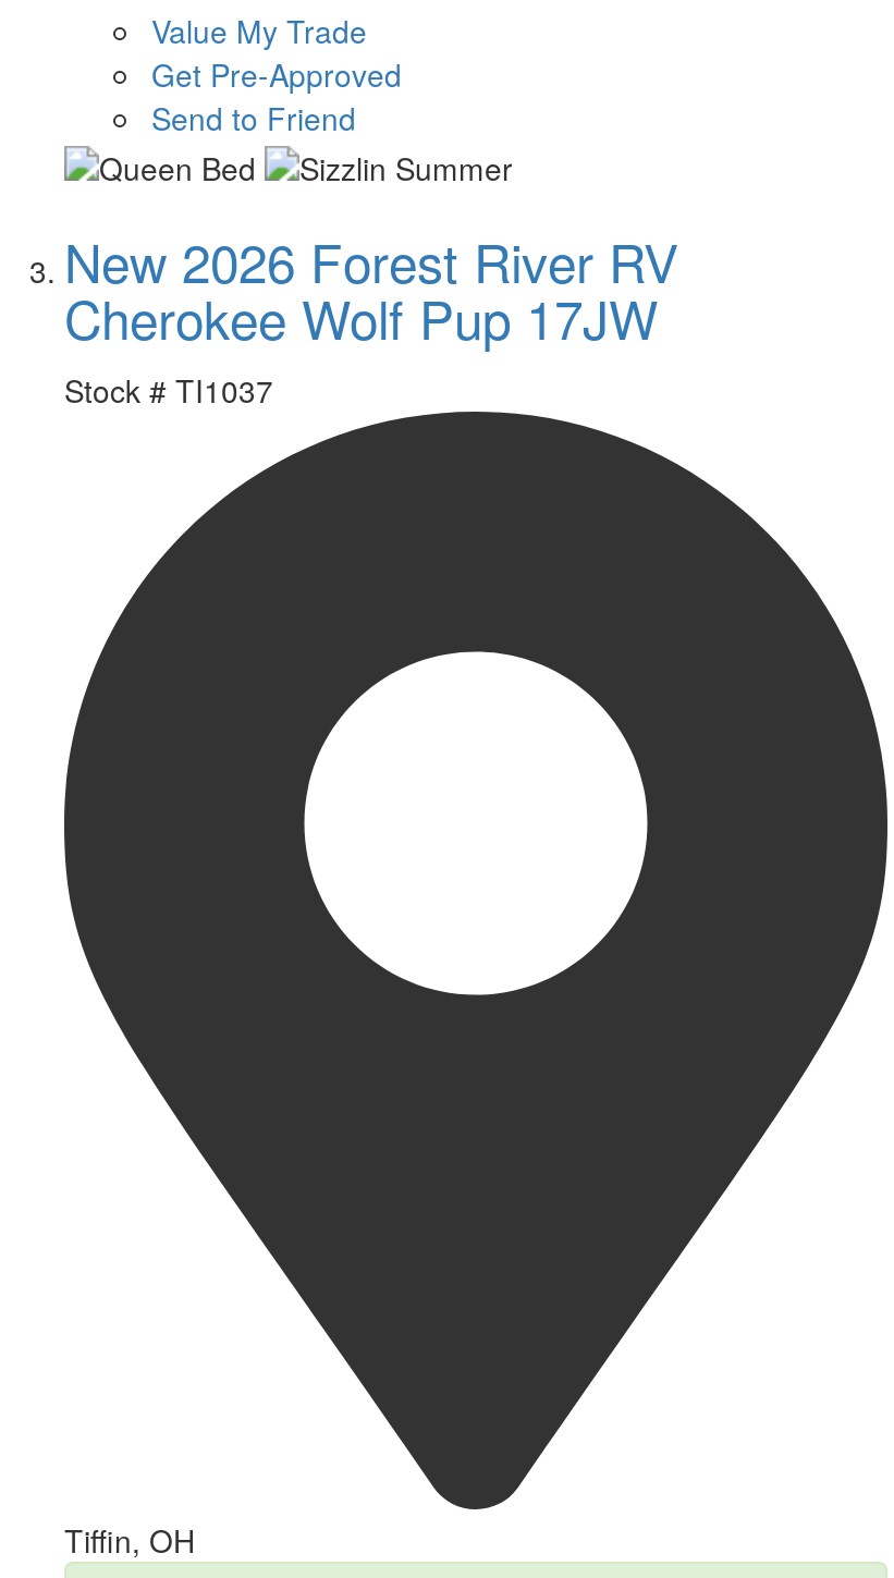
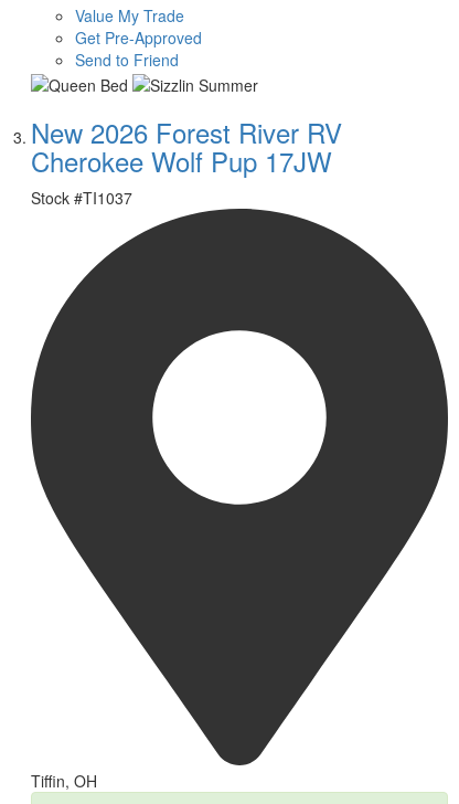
[64,367,273,411] Stock # TI1037 -> [31,186,132,208] Stock #TI1037

